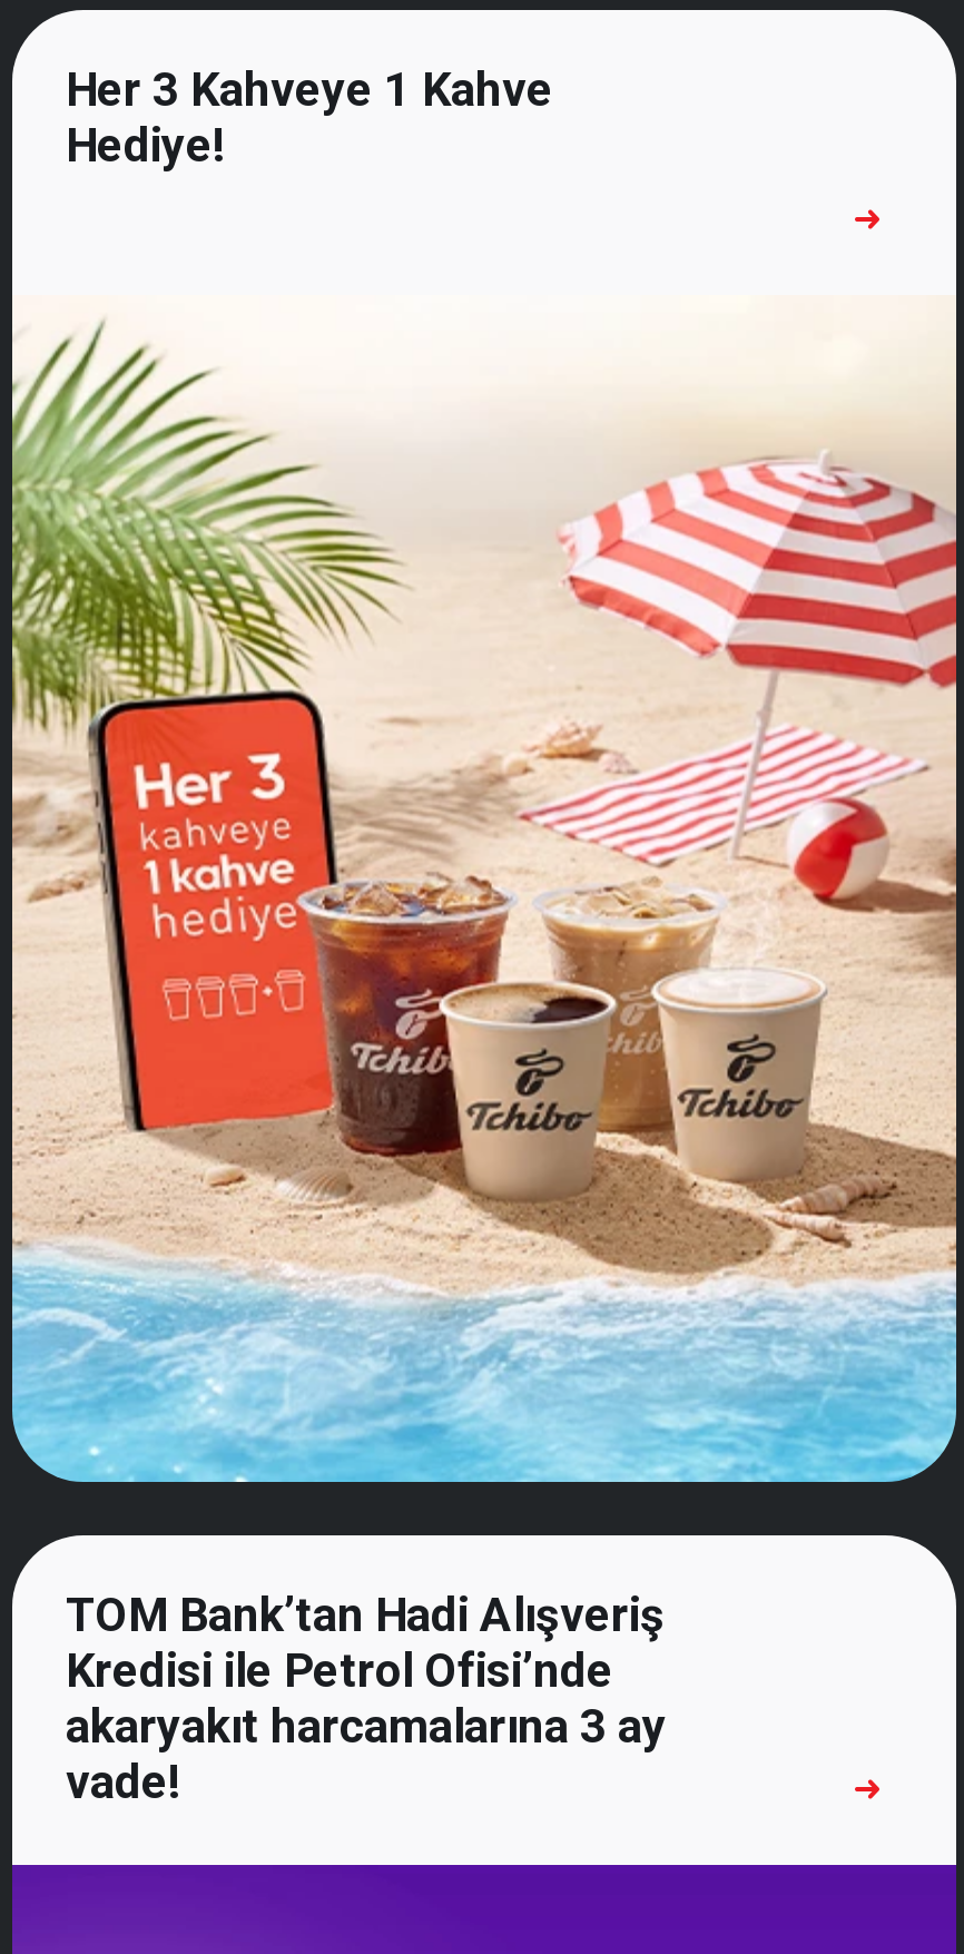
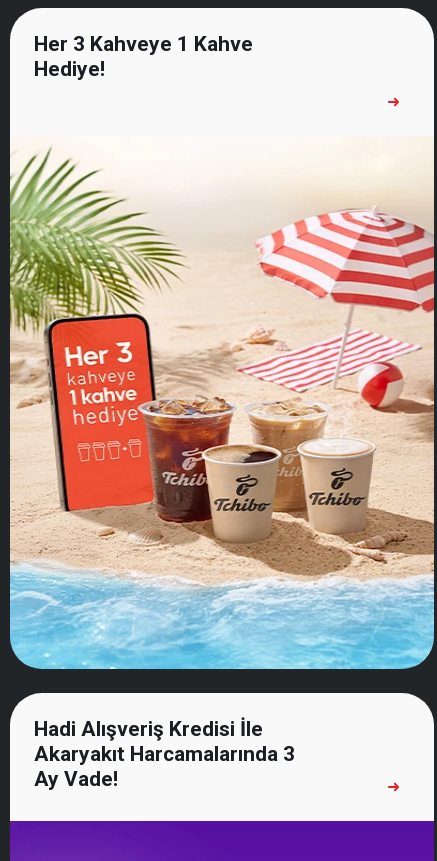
[66,1589,667,1809] TOM Bank’tan Hadi Alışveriş | Kredisi ile Petrol Ofisi’nde | akaryakıt harcamalarına 3 ay | vade! -> [34,717,295,791] Hadi Alışveriş Kredisi İle | Akaryakıt Harcamalarında 3 | Ay Vade!

